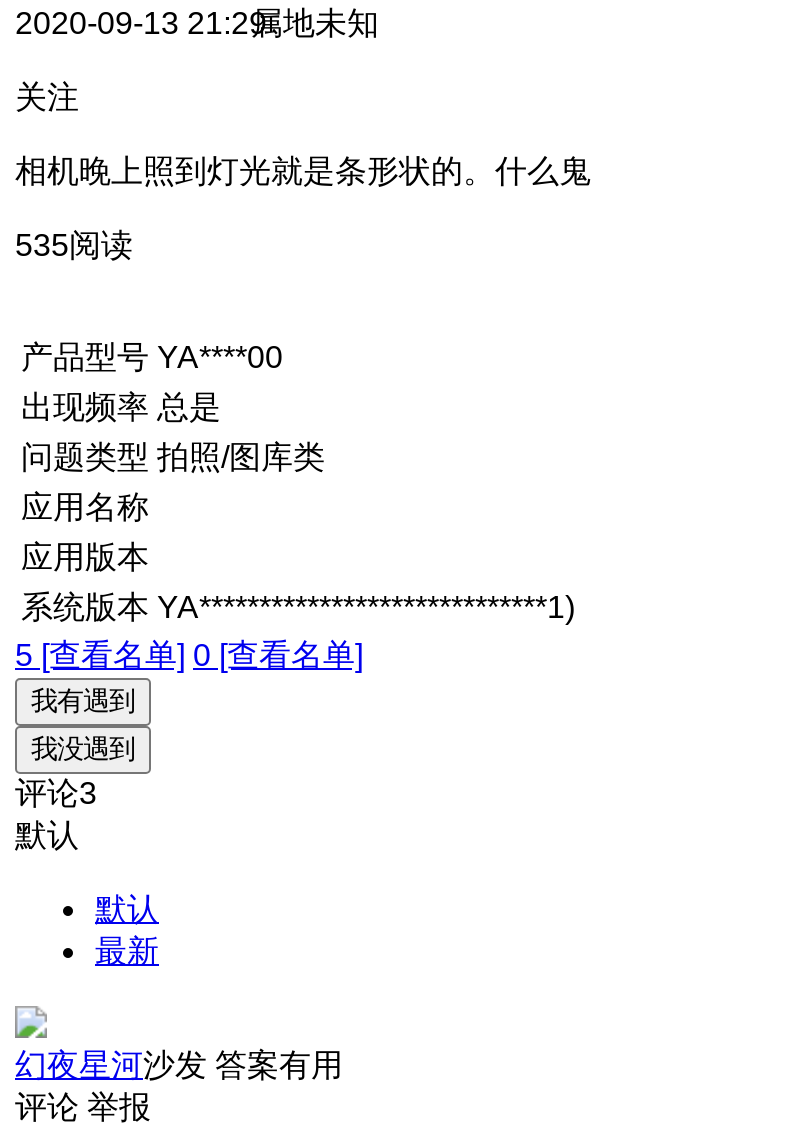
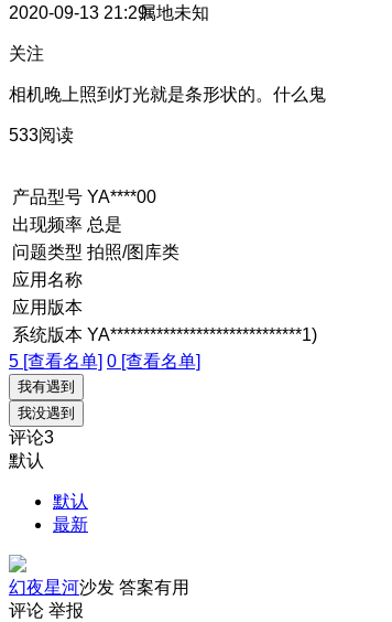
[15,228,133,262] 535阅读 -> [9,126,74,144] 533阅读

